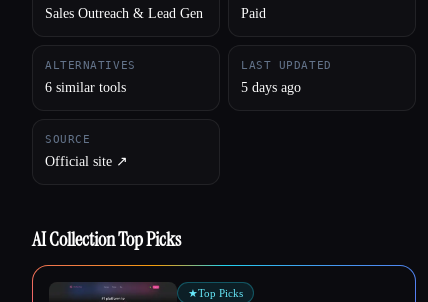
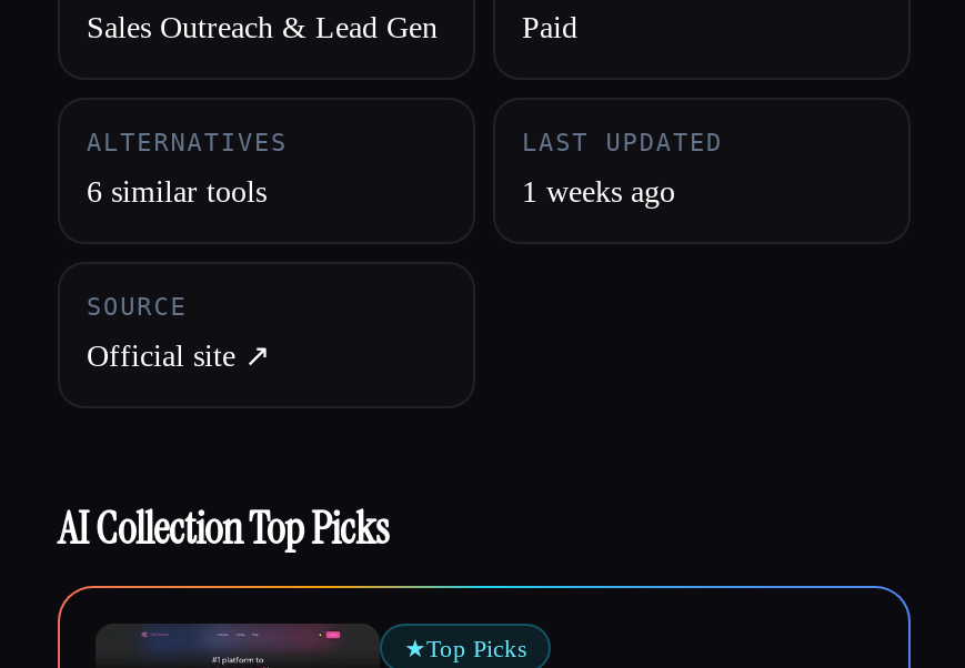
[241,80,301,95] 5 days ago -> [522,174,675,208] 1 weeks ago

